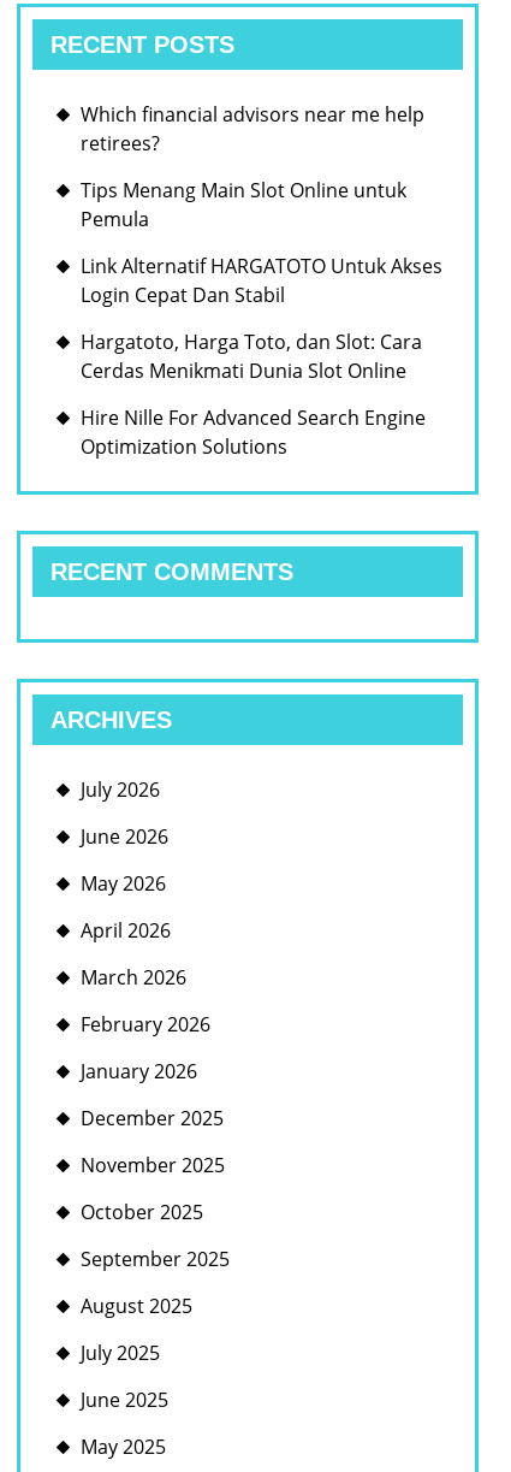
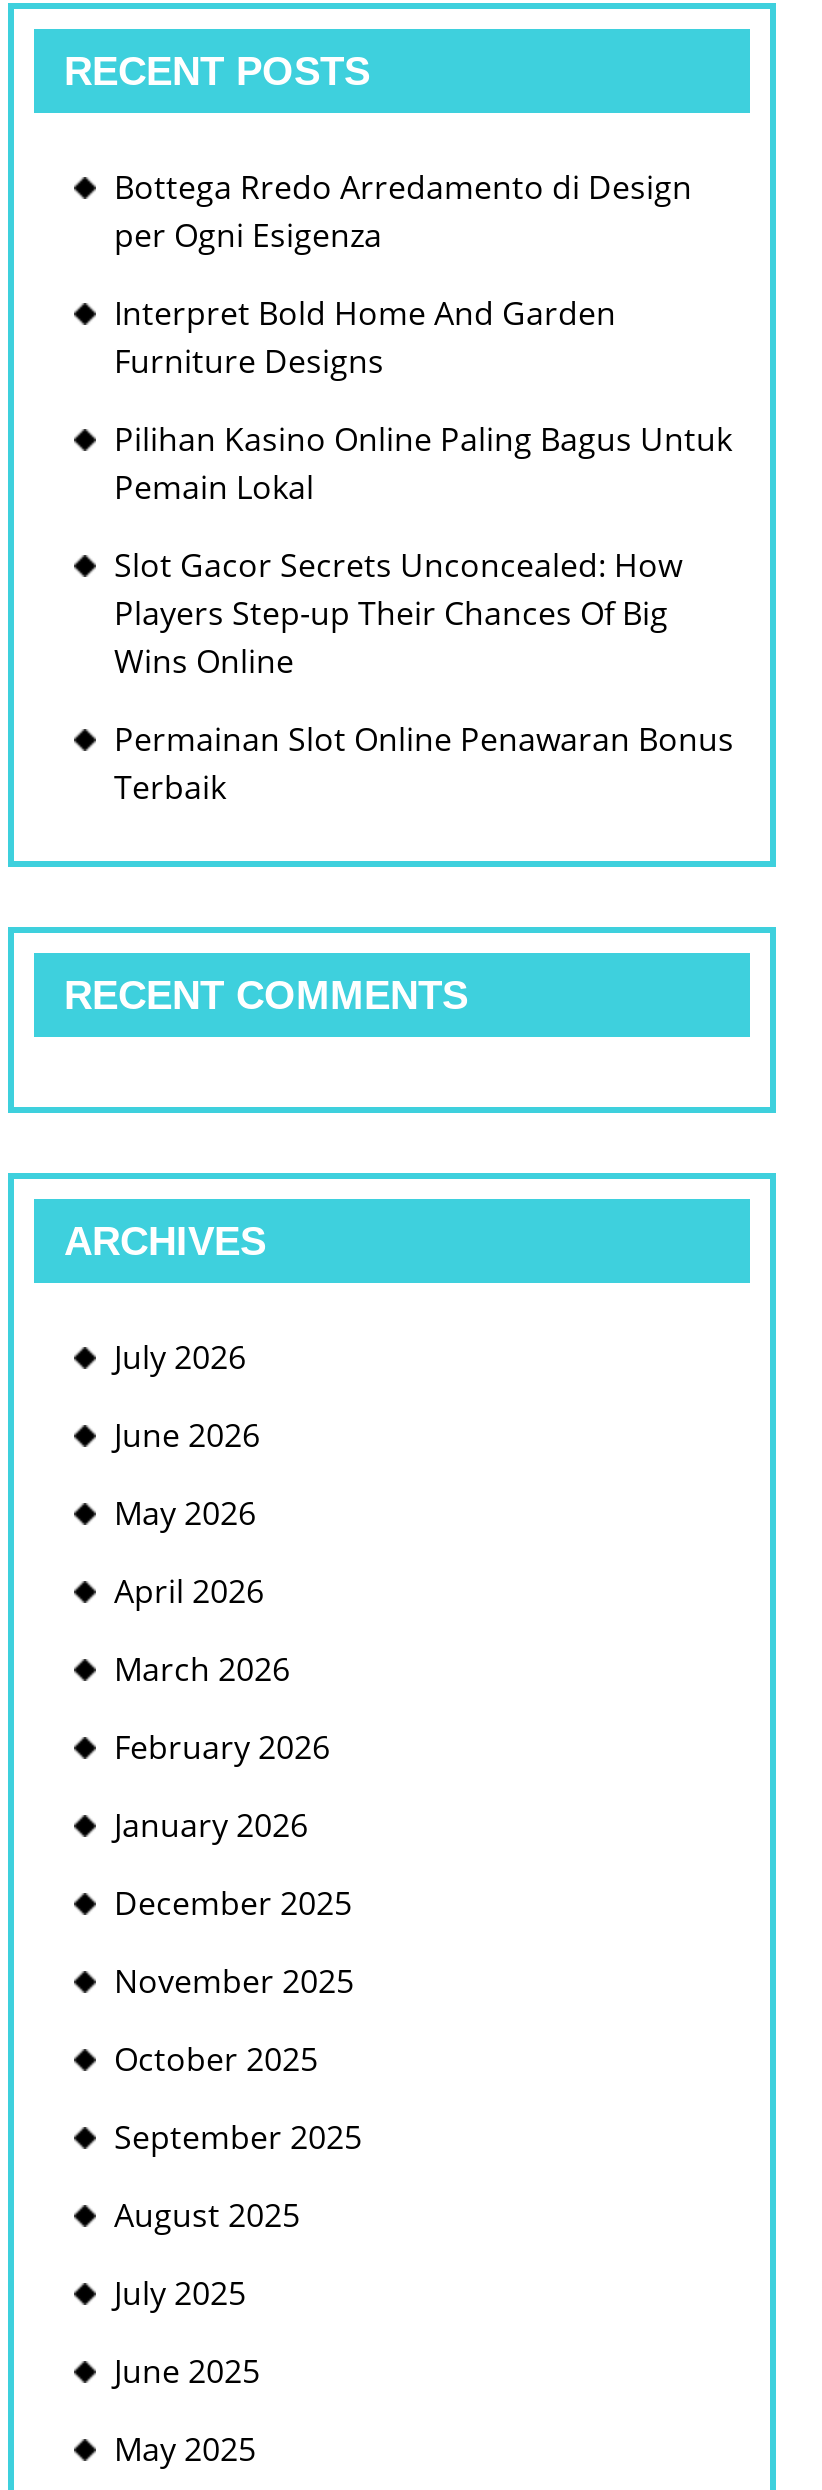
[81,101,424,157] Which financial advisors near me help | retirees? -> [114,165,692,257] Bottega Rredo Arredamento di Design | per Ogni Esigenza
[81,177,406,232] Tips Menang Main Slot Online untuk | Pemula -> [114,291,616,383] Interpret Bold Home And Garden | Furniture Designs
[81,253,442,308] Link Alternatif HARGATOTO Untuk Akses | Login Cepat Dan Stabil -> [114,417,732,509] Pilihan Kasino Online Paling Bagus Untuk | Pemain Lokal
[81,329,422,384] Hargatoto, Harga Toto, dan Slot: Cara | Cerdas Menikmati Dunia Slot Online -> [114,543,682,683] Slot Gacor Secrets Unconcealed: How | Players Step-up Their Chances Of Big | Wins Online
[81,405,426,460] Hire Nille For Advanced Search Engine | Optimization Solutions -> [114,717,734,809] Permainan Slot Online Penawaran Bonus | Terbaik

